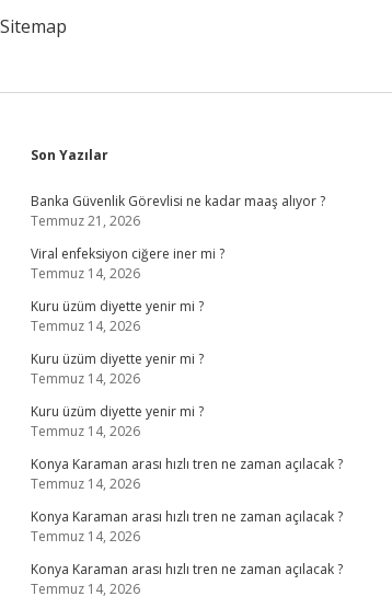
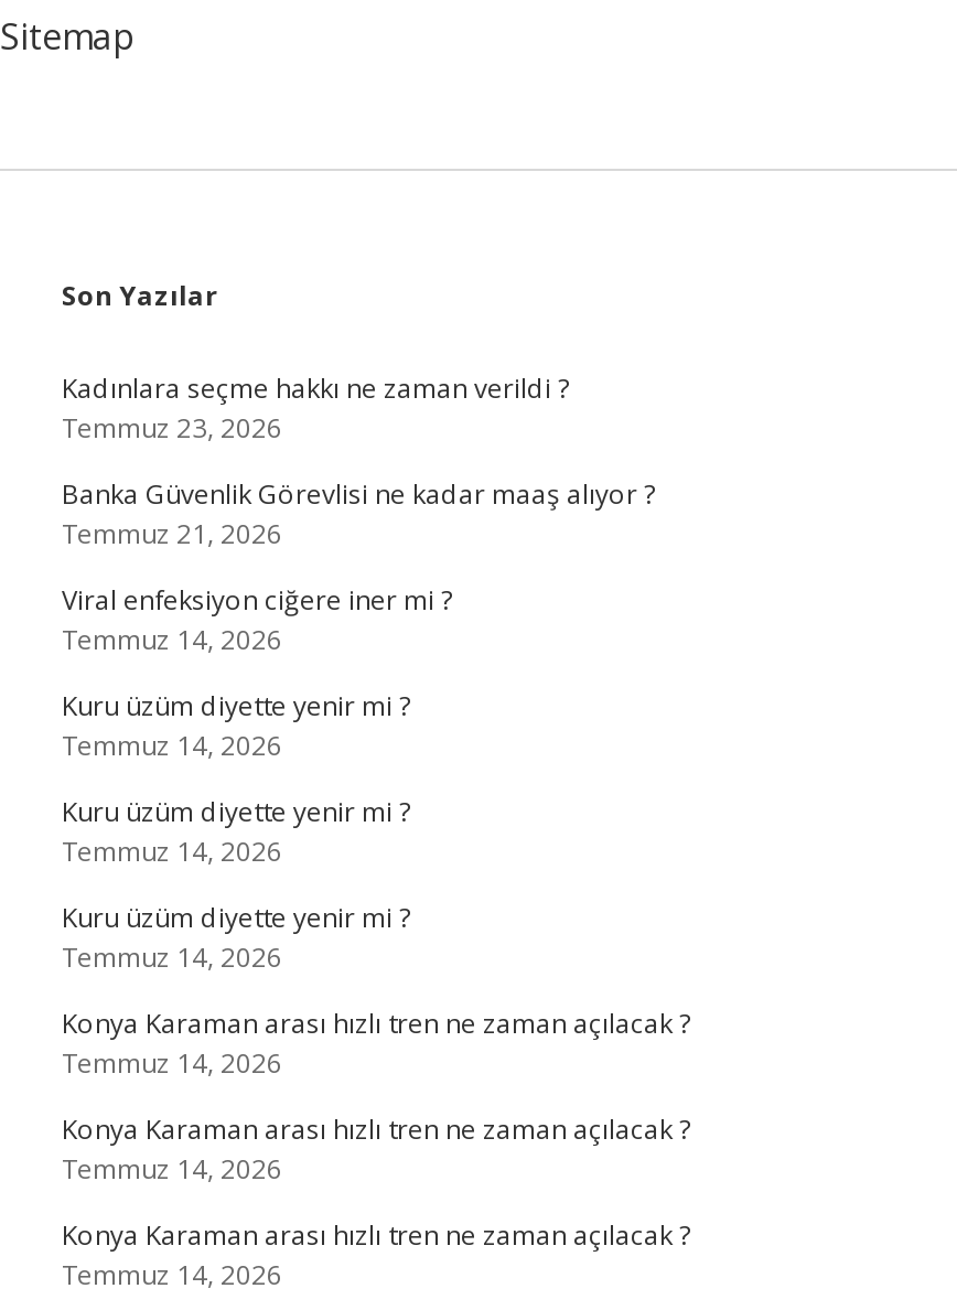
none -> [62,369,569,447] Kadınlara seçme hakkı ne zaman verildi ? | Temmuz 23, 2026

